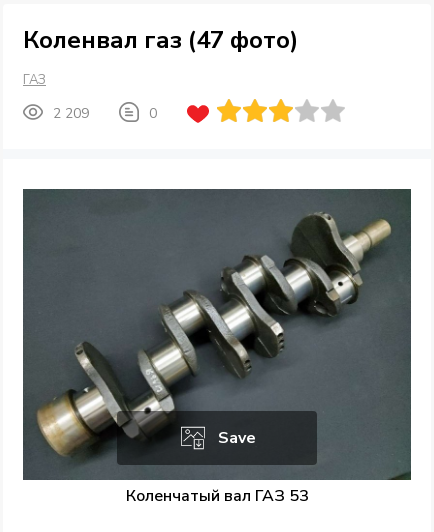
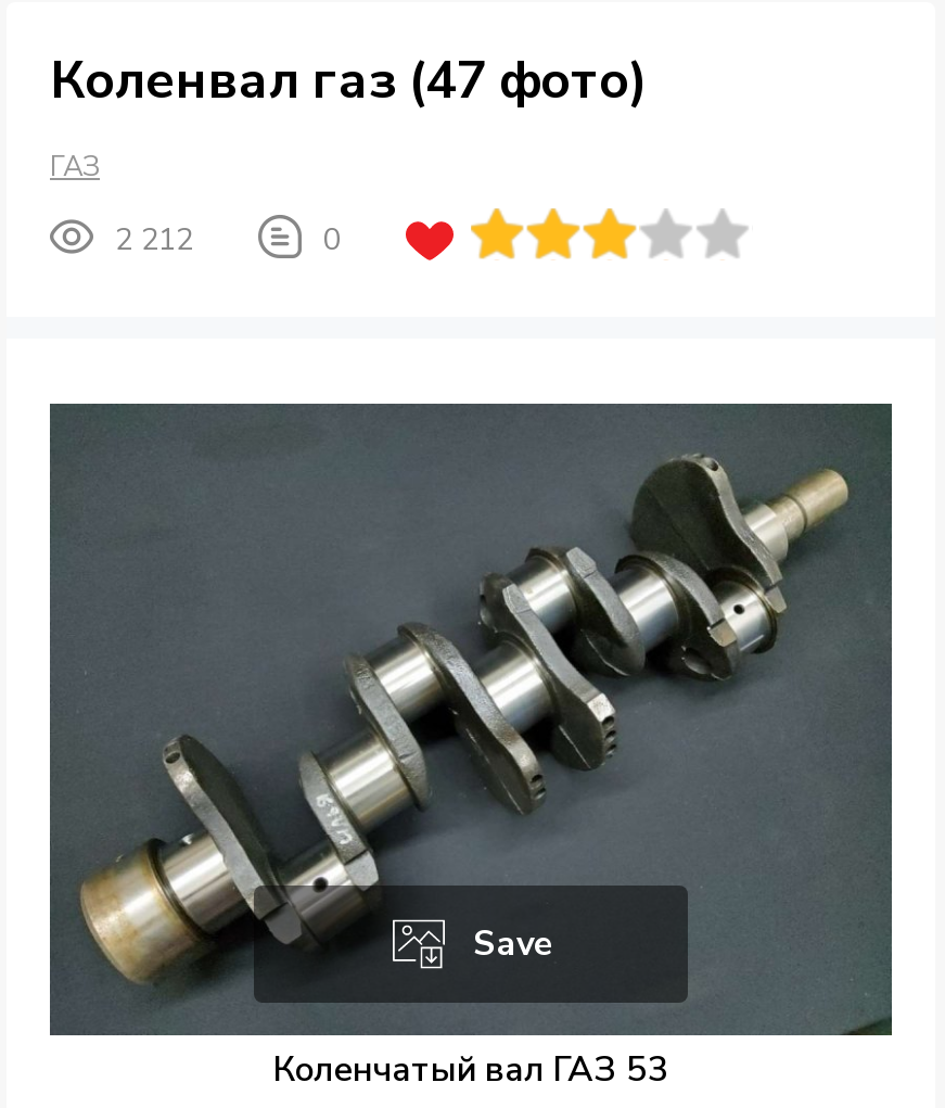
[53,104,89,123] 2 209 -> [115,219,193,260] 2 212

